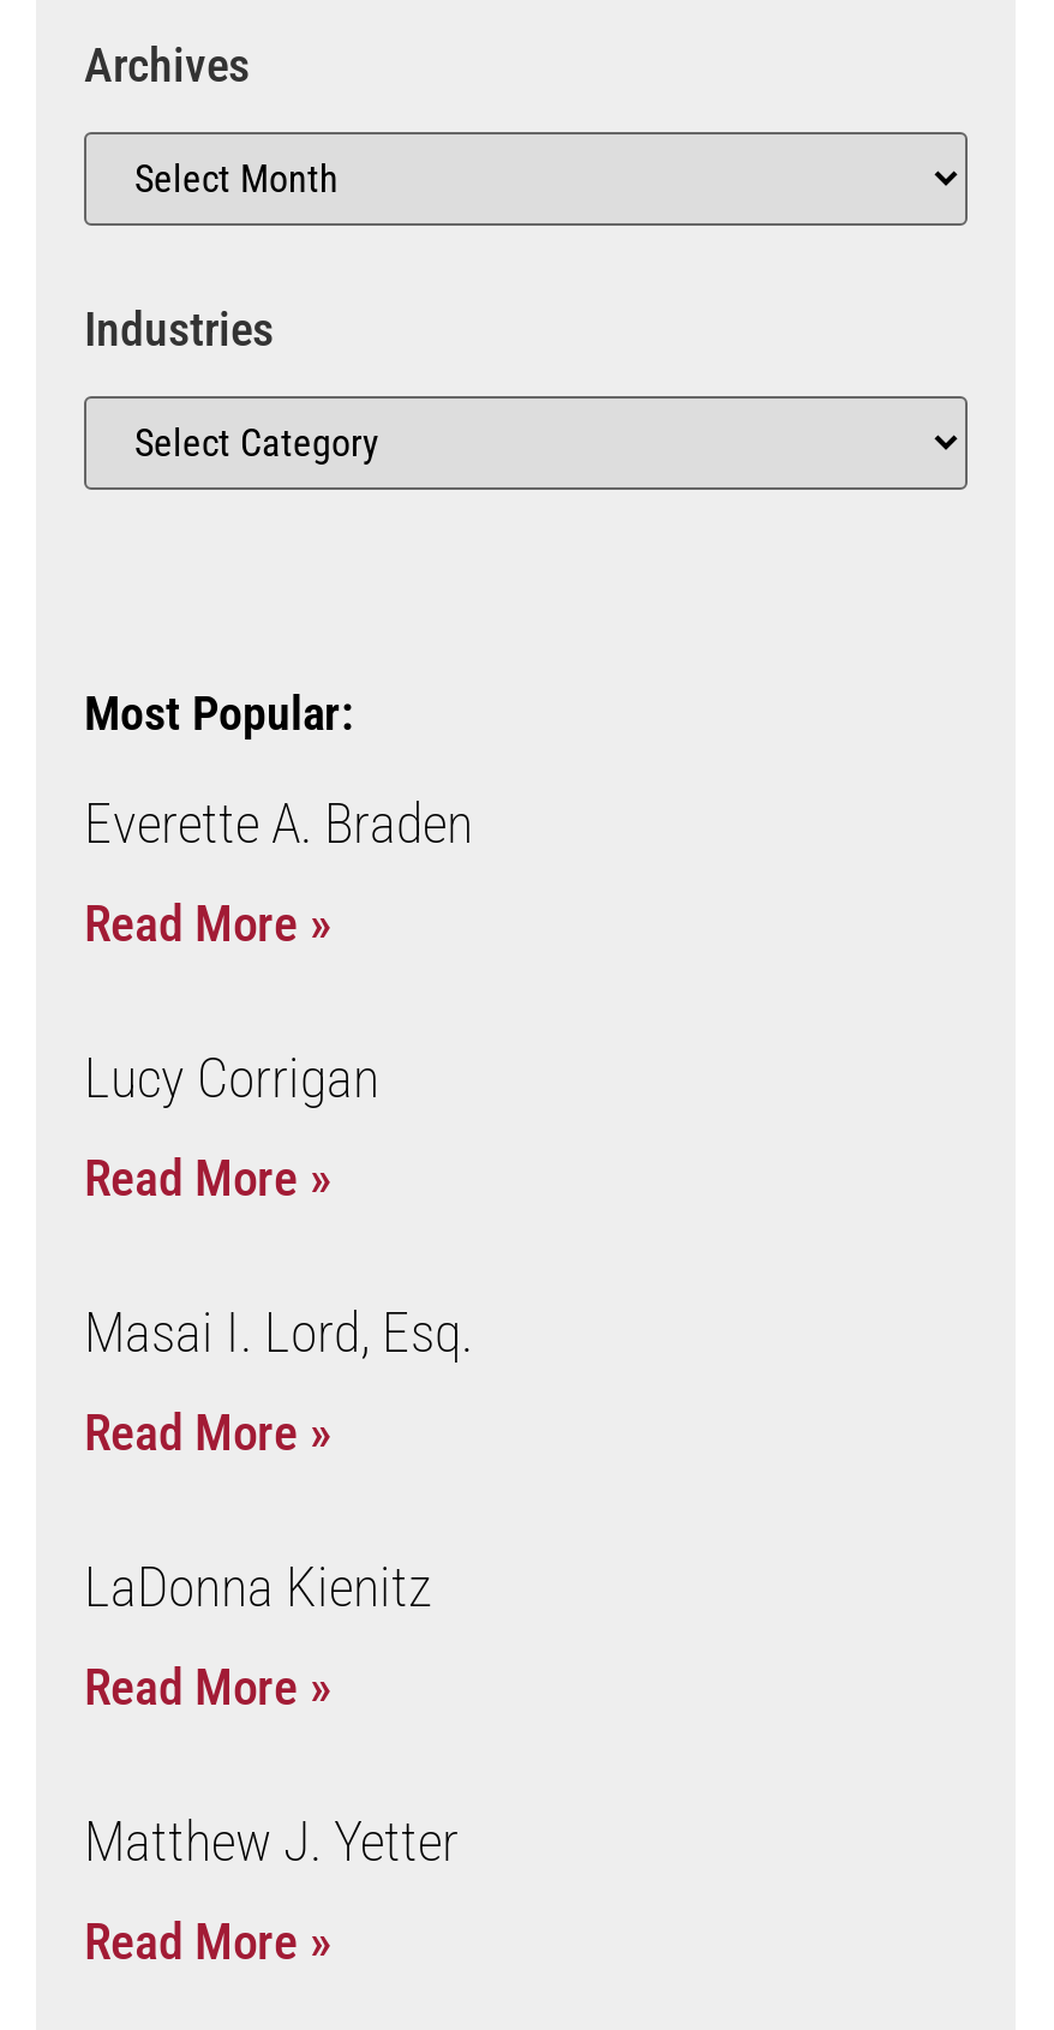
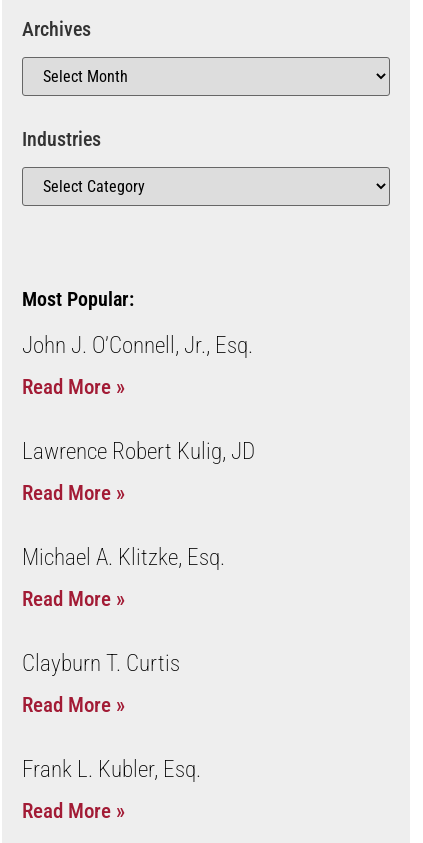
[84,792,473,857] Everette A. Braden -> [22,332,253,359] John J. O’Connell, Jr., Esq.
[84,1047,379,1111] Lucy Corrigan -> [22,438,255,465] Lawrence Robert Kulig, JD
[84,1301,473,1366] Masai I. Lord, Esq. -> [22,544,225,571] Michael A. Klitzke, Esq.
[84,1556,432,1620] LaDonna Kienitz -> [22,650,180,677] Clayburn T. Curtis
[84,1810,459,1875] Matthew J. Yetter -> [22,756,201,783] Frank L. Kubler, Esq.

